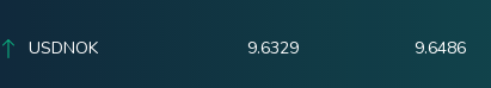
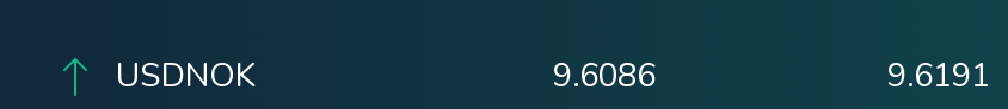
[247,37,299,59] 9.6329 -> [553,53,656,98] 9.6086
[415,37,466,59] 9.6486 -> [887,53,990,98] 9.6191

